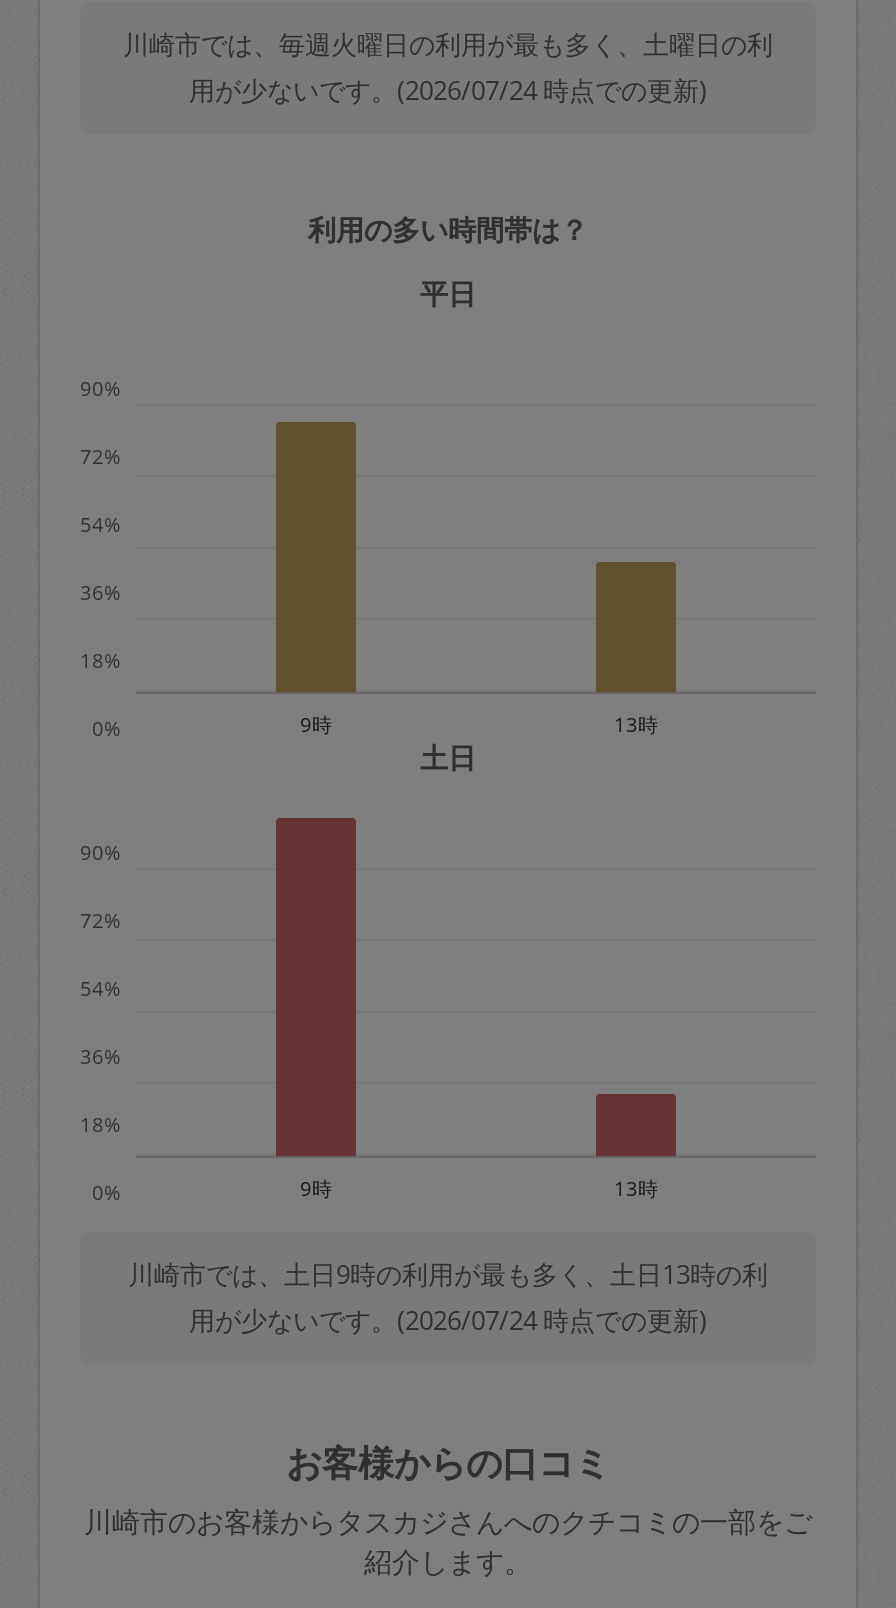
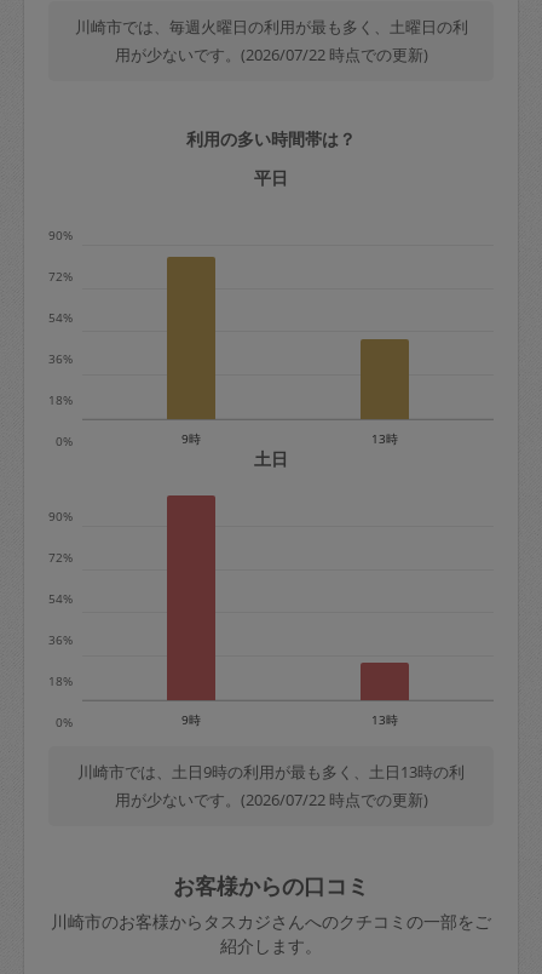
[189,72,707,108] 用が少ないです。(2026/07/24 時点での更新) -> [114,43,428,65] 用が少ないです。(2026/07/22 時点での更新)
[189,1302,707,1338] 用が少ないです。(2026/07/24 時点での更新) -> [114,789,428,810] 用が少ないです。(2026/07/22 時点での更新)

